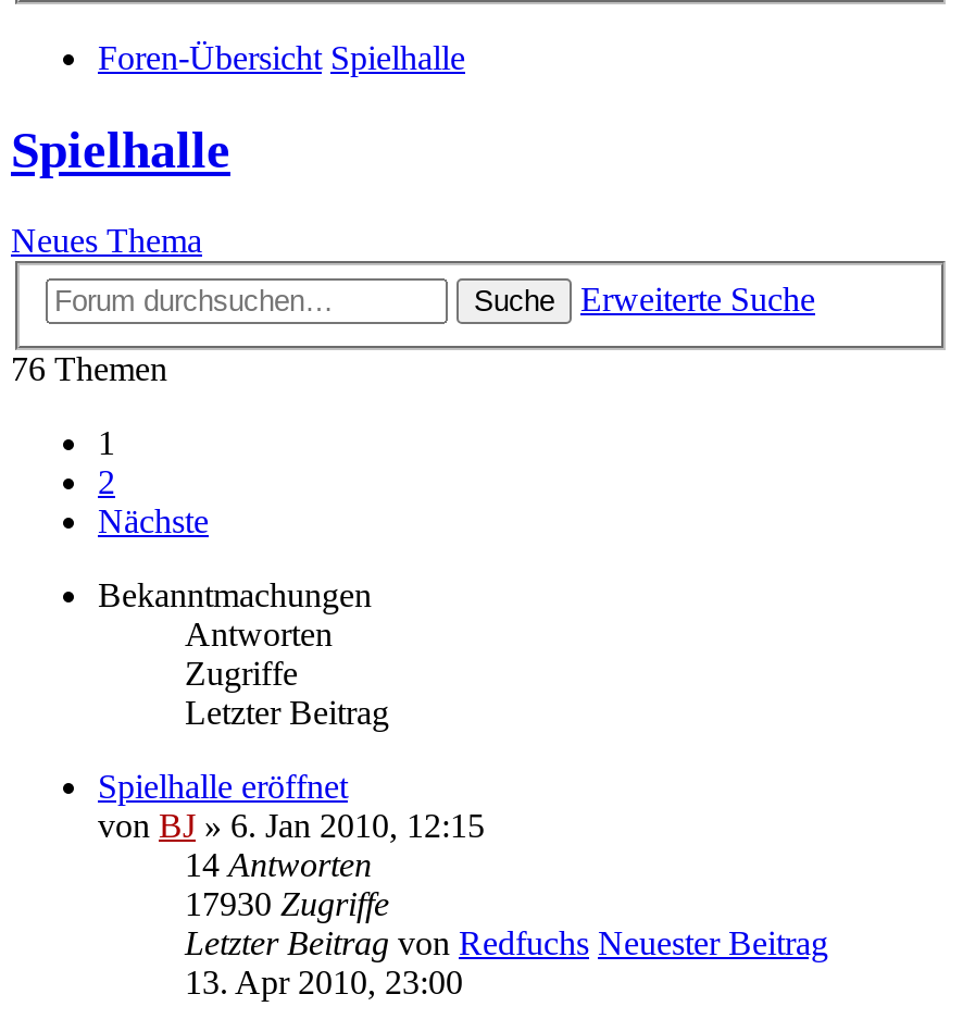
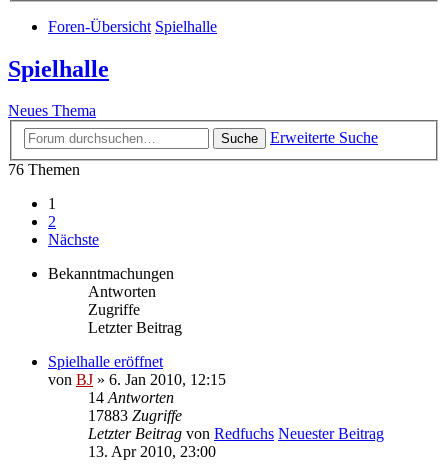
[185,885,389,922] 17930 Zugriffe -> [88,407,182,424] 17883 Zugriffe

